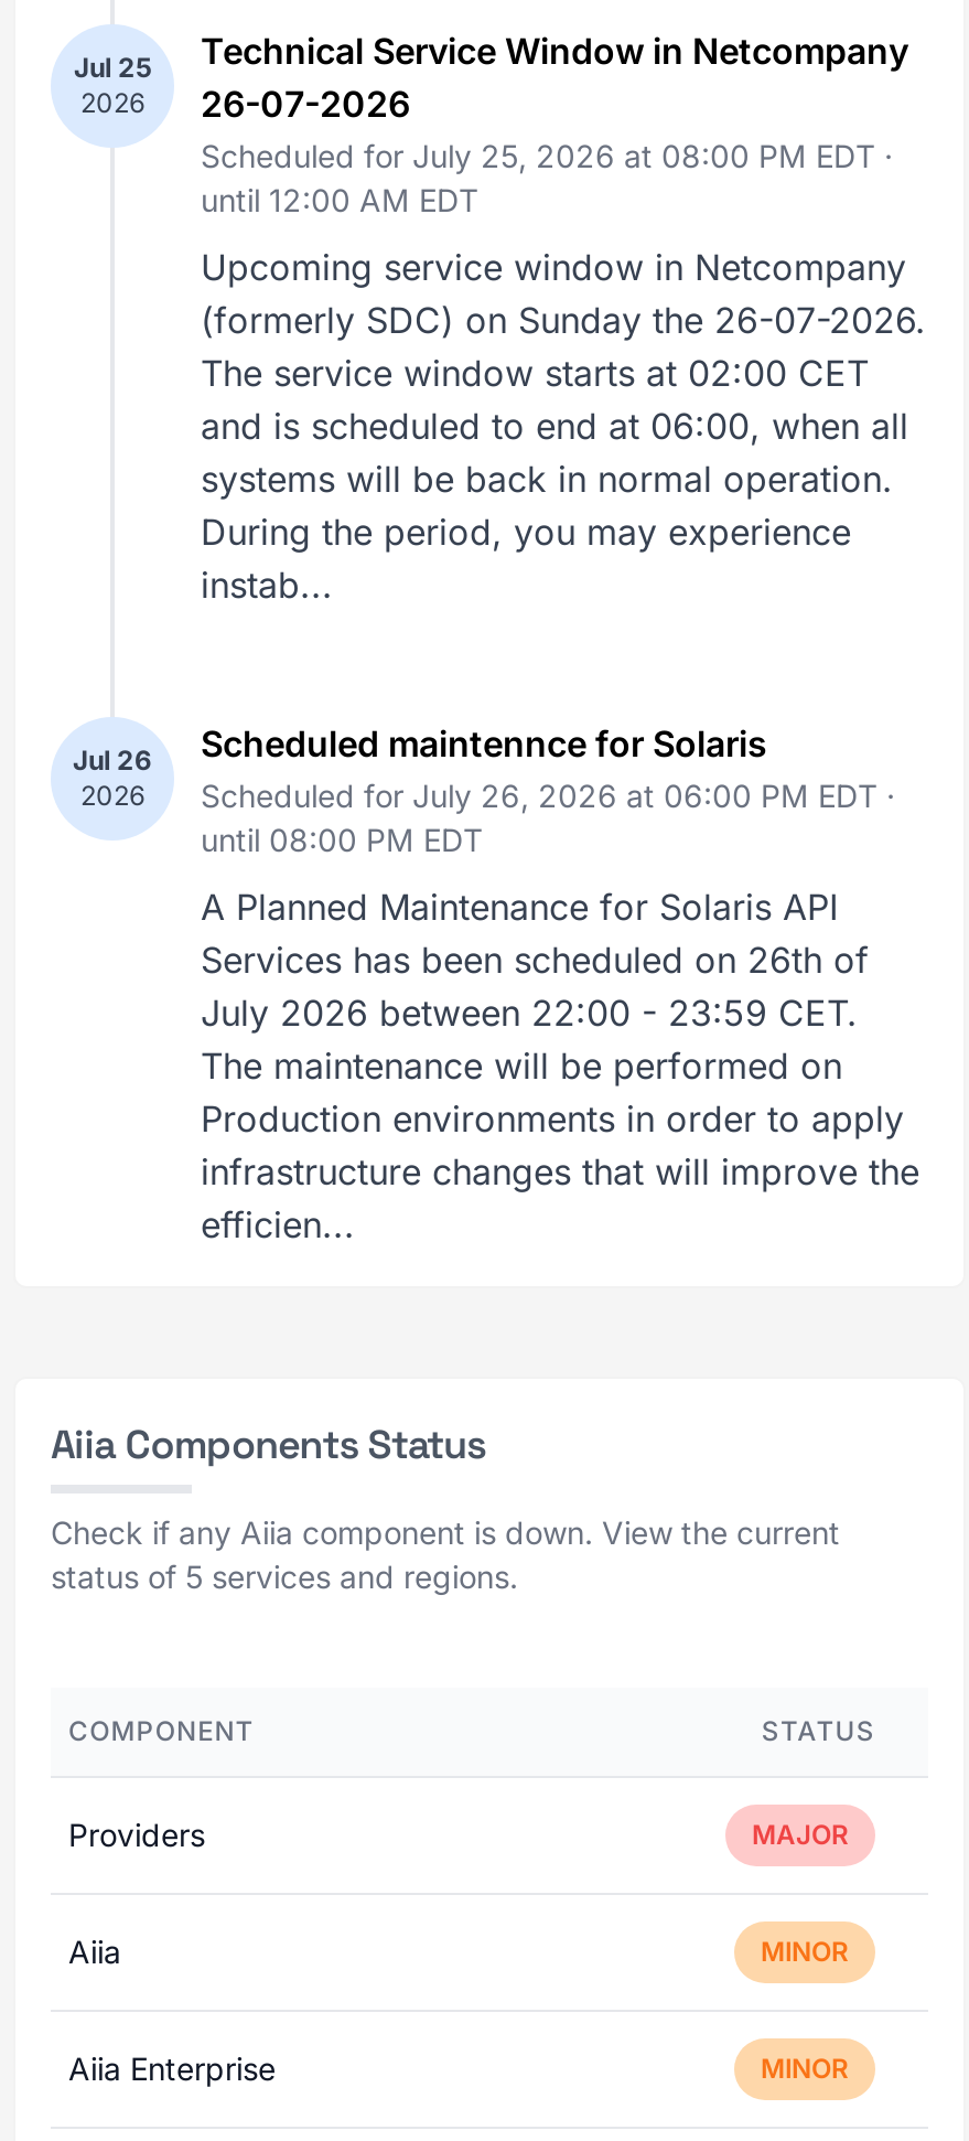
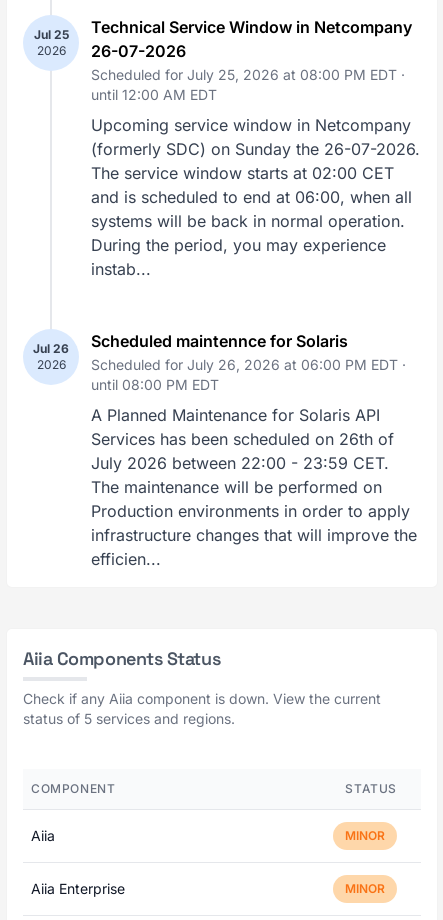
[68,1816,849,1853] Providers | MAJOR -> none

